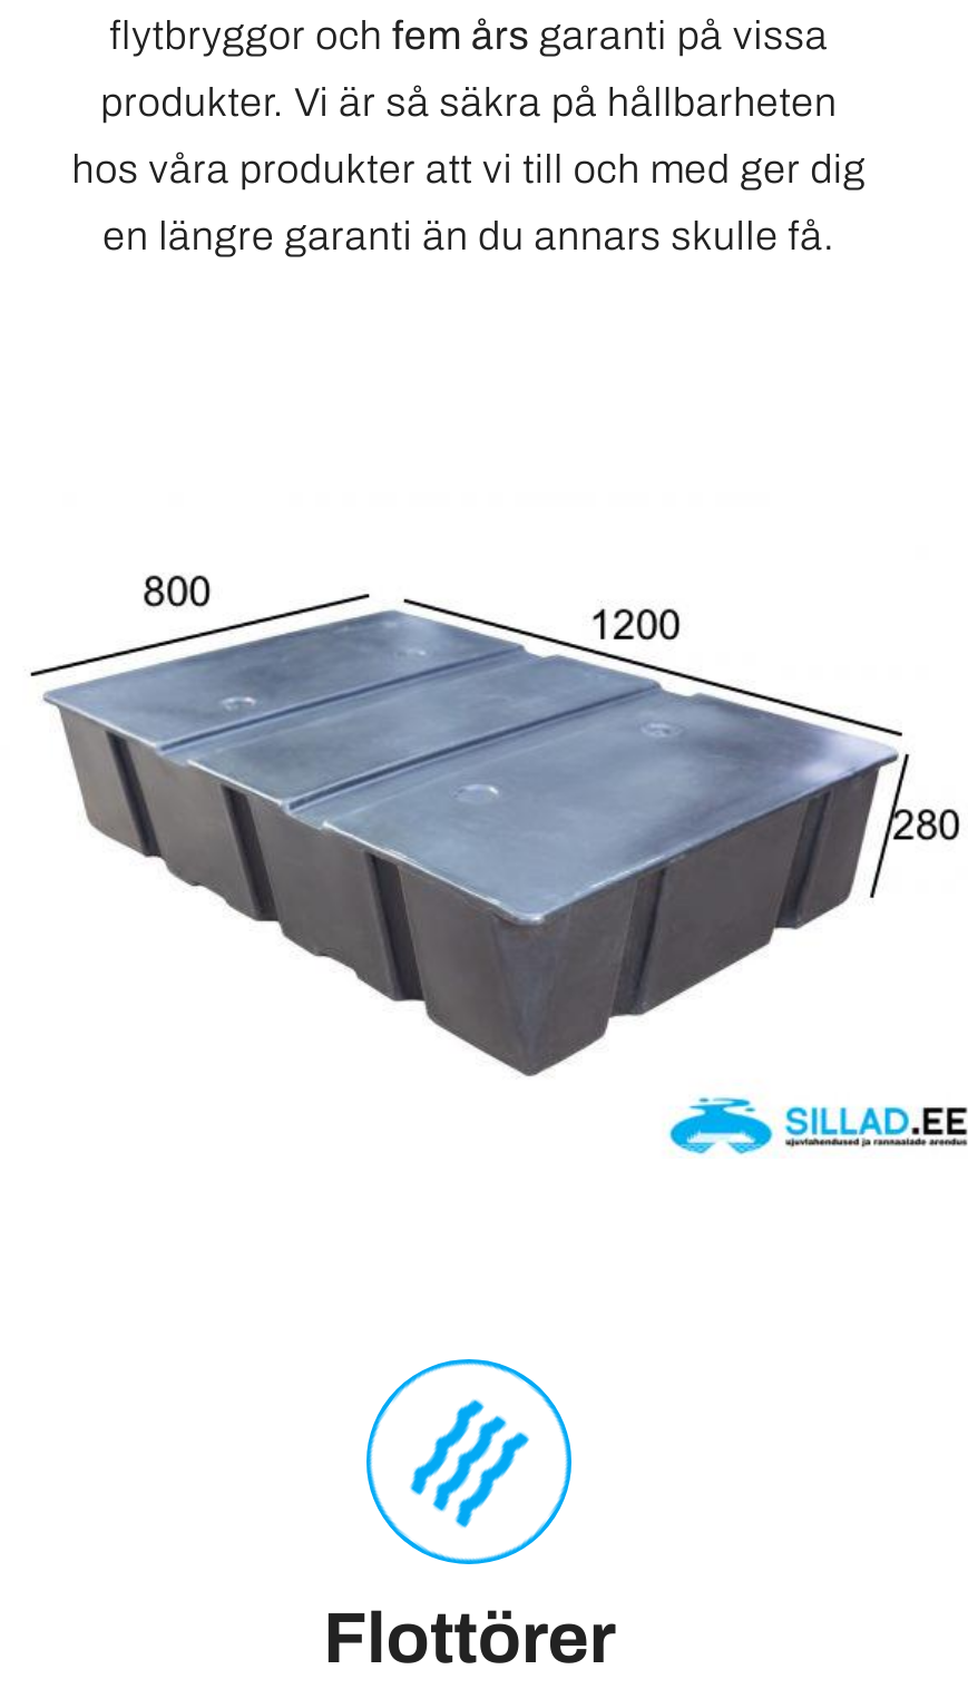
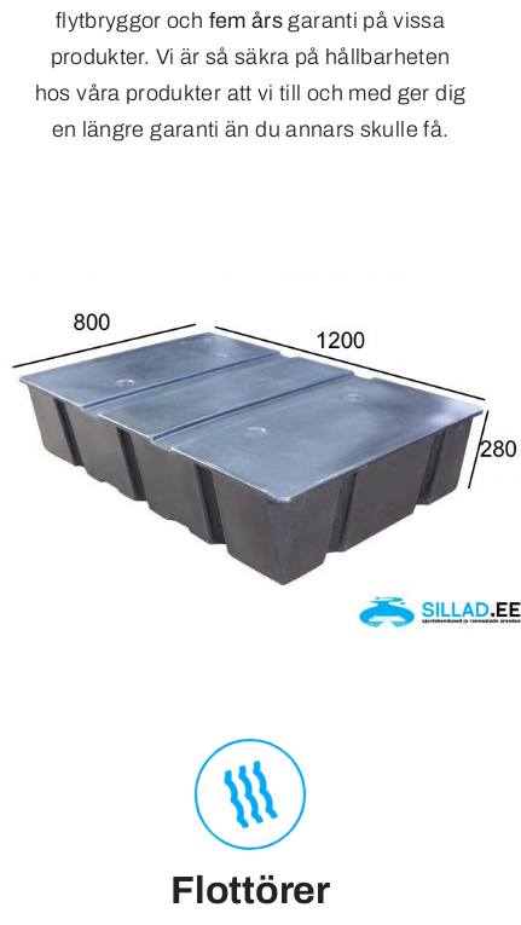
[409,1399,531,1529] [image] -> [219,759,282,829] [image]

